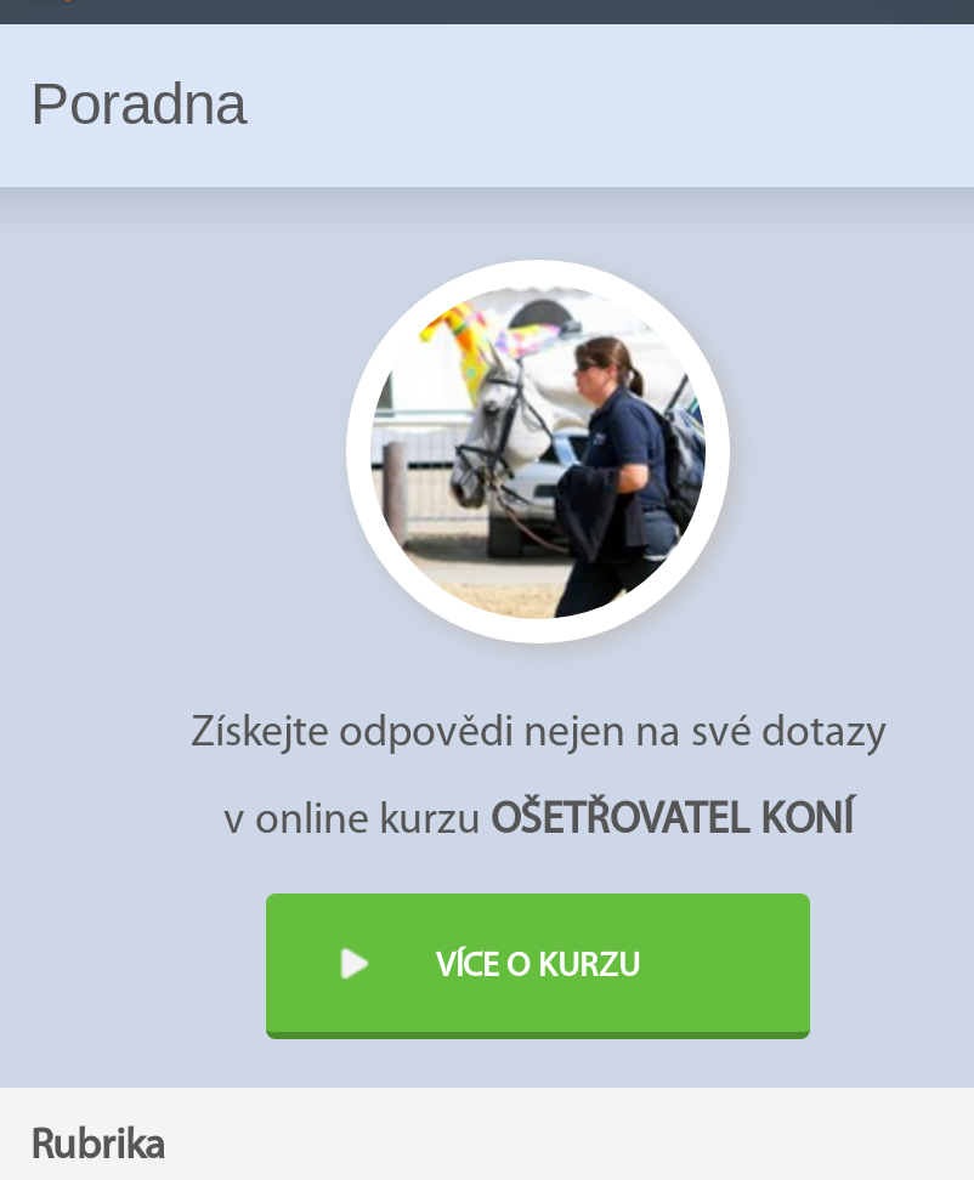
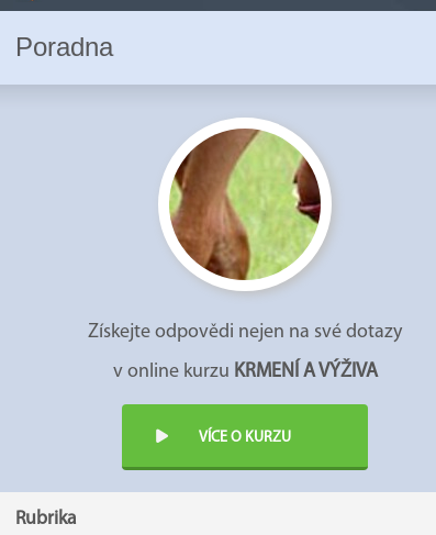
[370,284,706,619] [image] -> [168,127,321,281] [image]
[223,799,853,845] v online kurzu OŠETŘOVATEL KONÍ -> [113,361,377,382] v online kurzu KRMENÍ A VÝŽIVA

